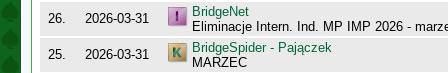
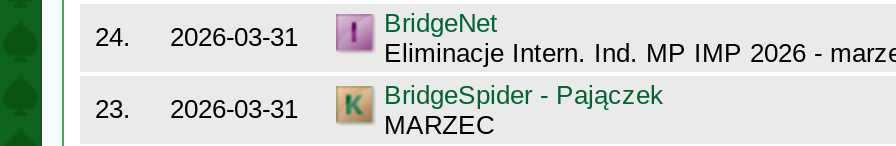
[47,11,149,26] 26. 2026-03-31 -> [95,22,298,52] 24. 2026-03-31
[47,47,149,62] 25. 2026-03-31 -> [95,94,298,124] 23. 2026-03-31

